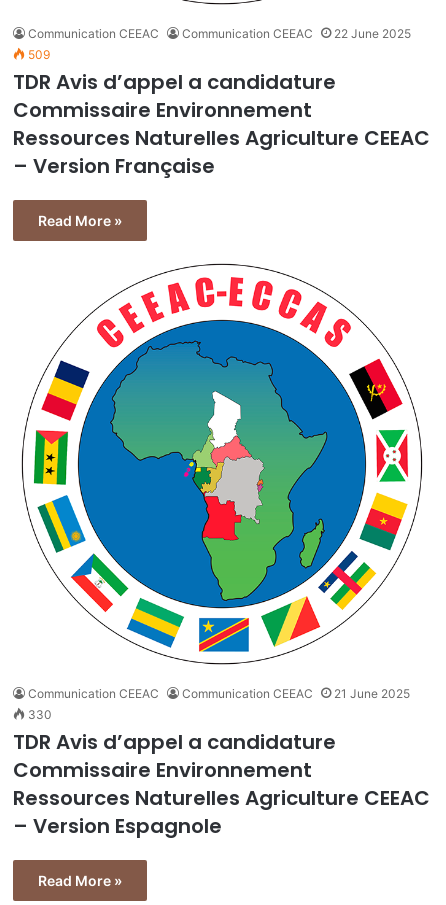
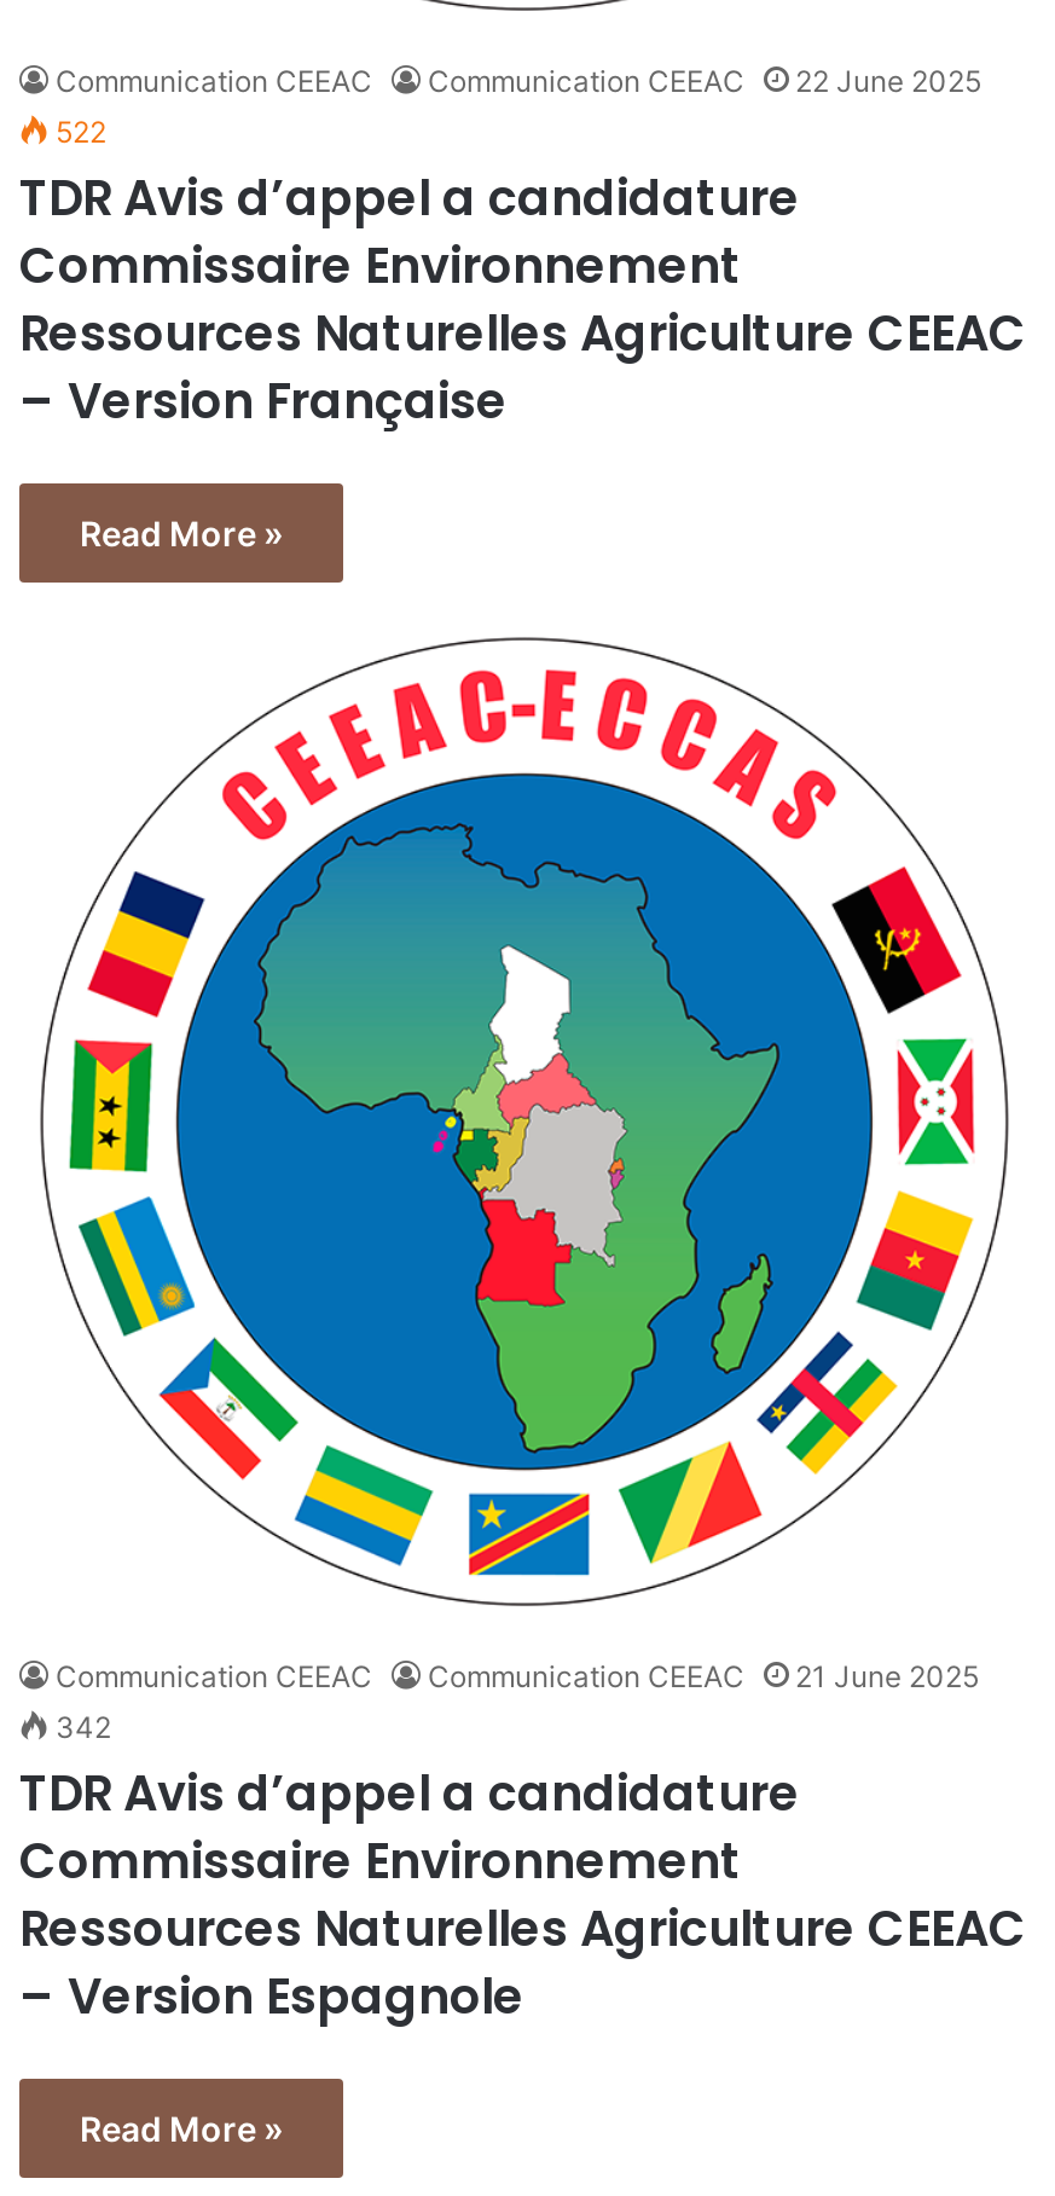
[25,47,50,62] 509 -> [48,113,106,150] 522
[25,707,52,722] 330 -> [48,1709,111,1745] 342

